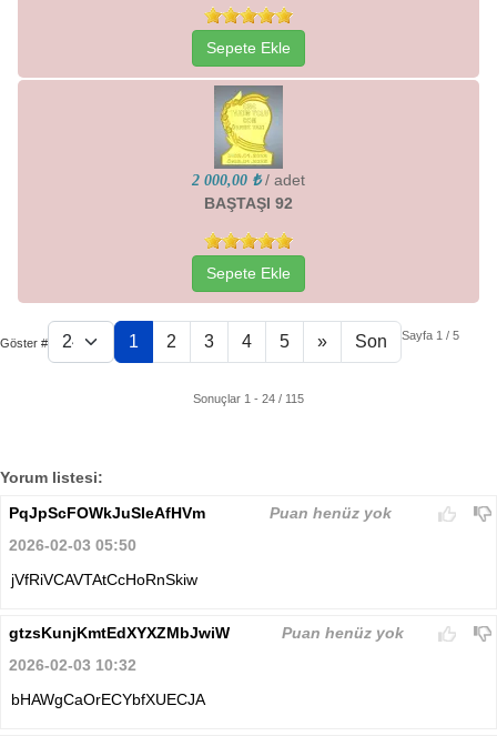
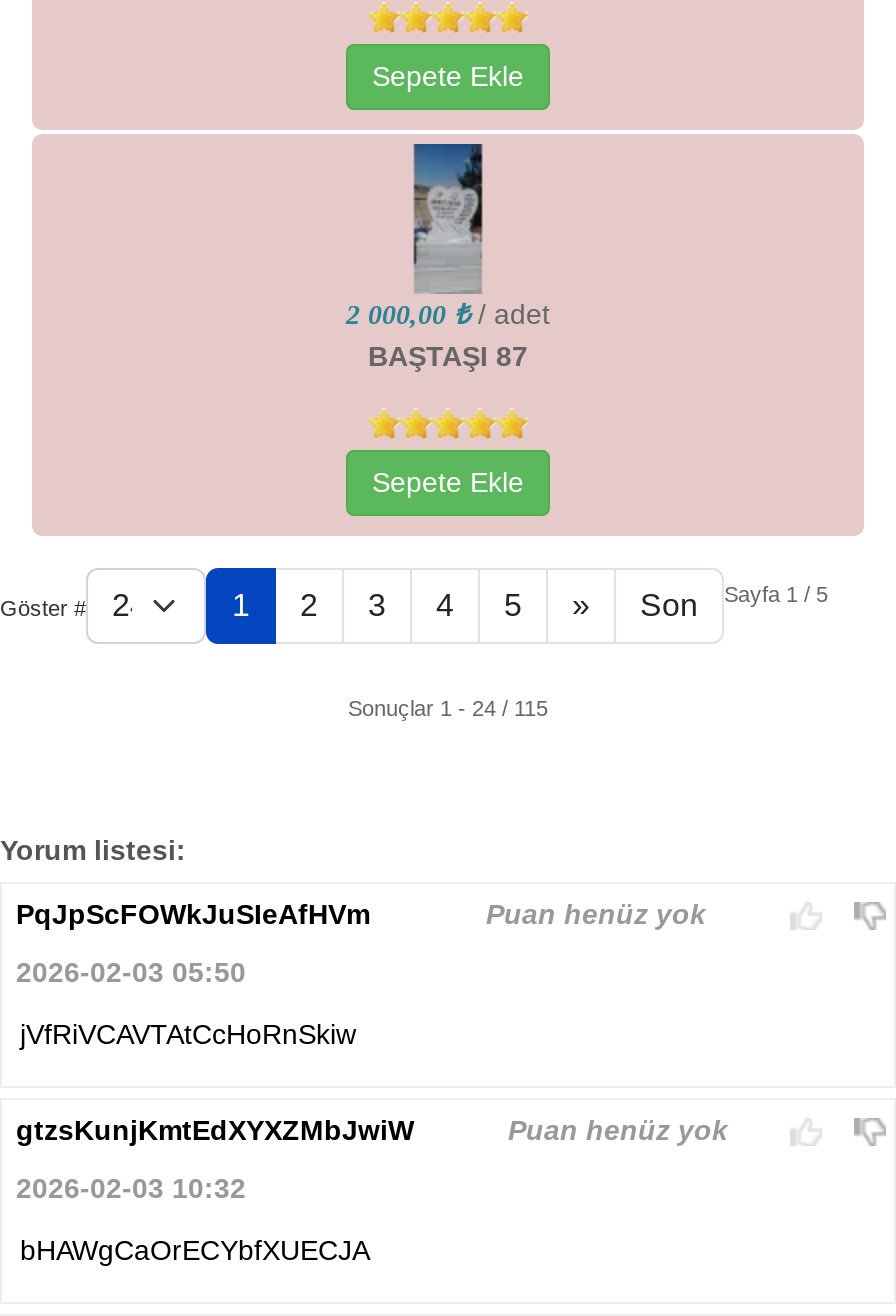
[204,84,293,212] [image] | BAŞTAŞI 92 -> [368,142,528,372] [image] | BAŞTAŞI 87

